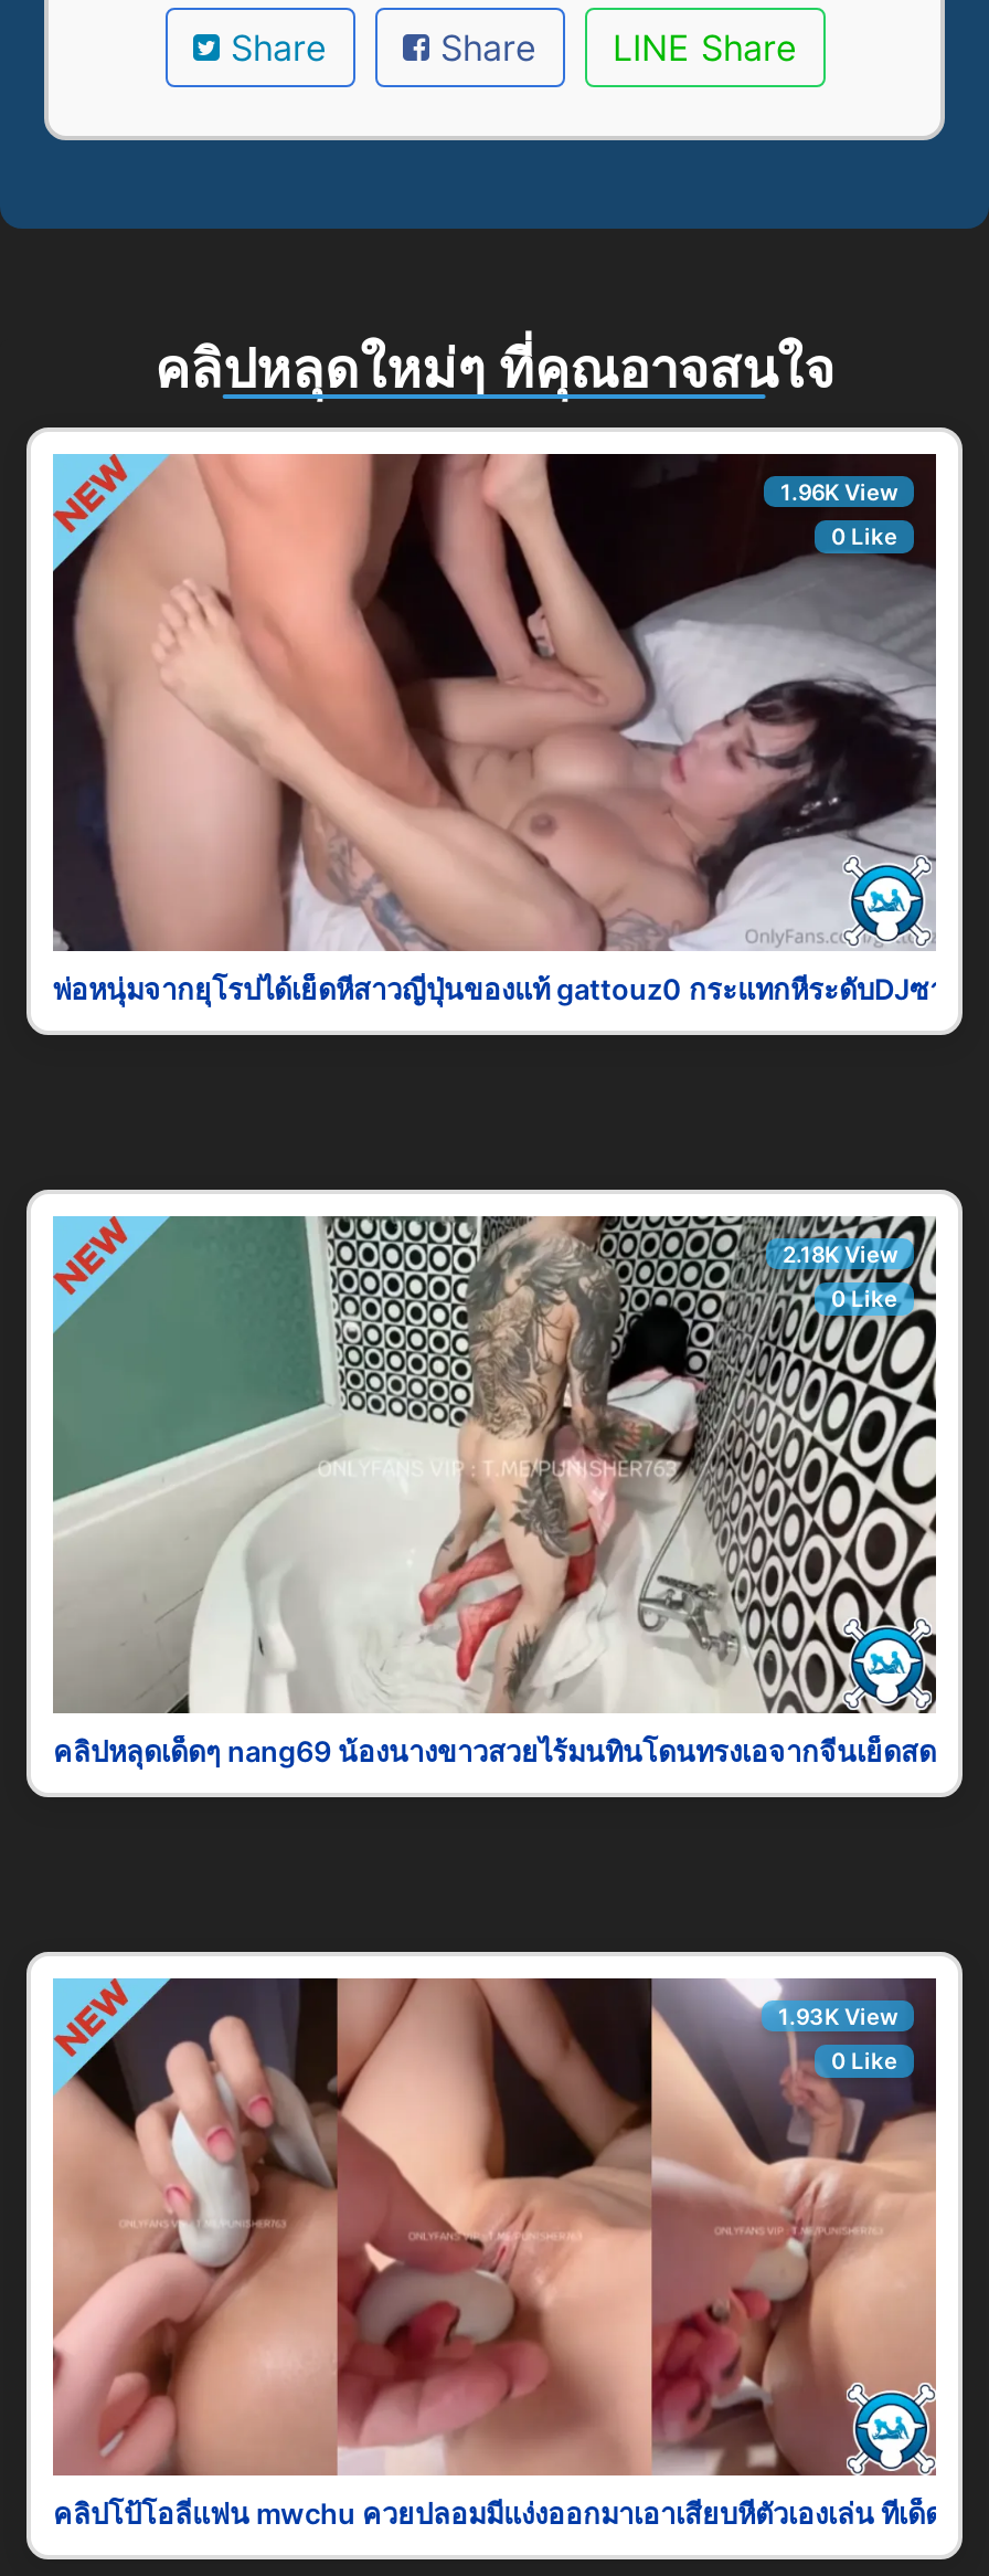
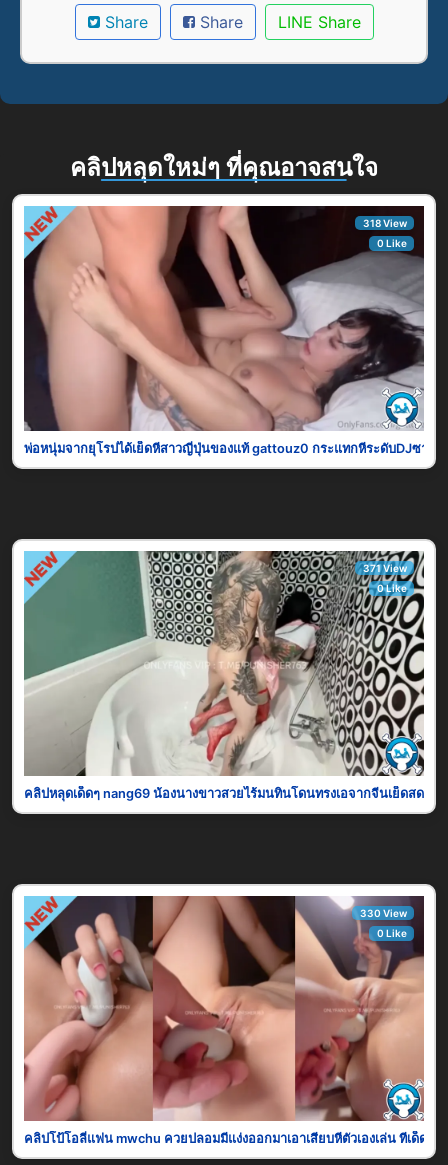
[780,479,897,505] 1.96K View -> [362,217,406,229] 318 View
[783,1241,897,1267] 2.18K View -> [362,562,406,574] 371 View
[778,2003,897,2029] 1.93K View -> [359,907,406,919] 330 View

